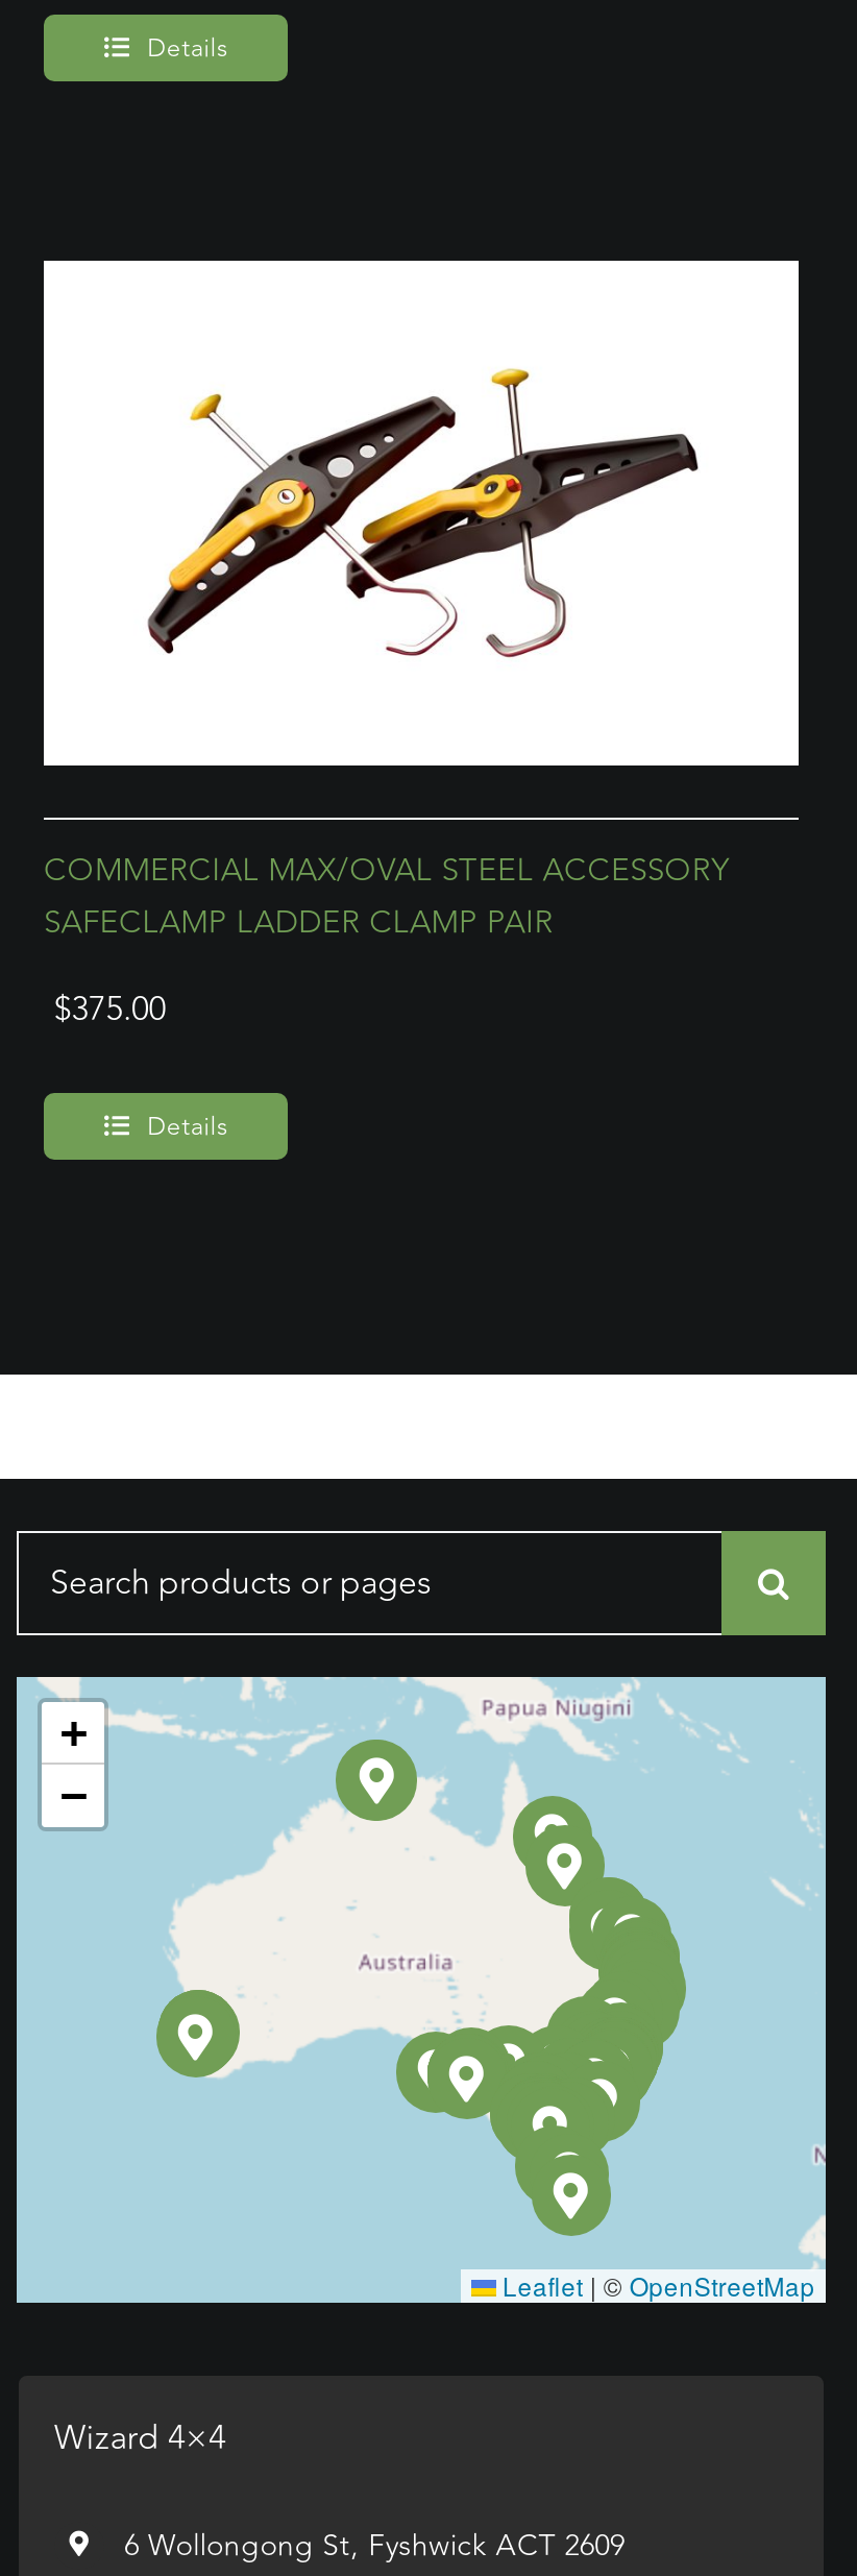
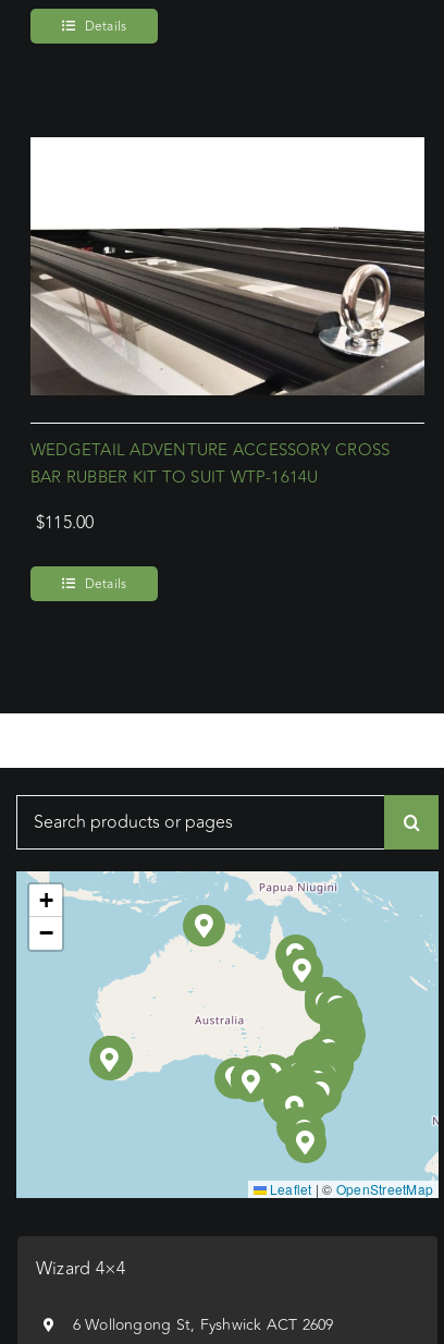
[42,367,801,946] [image] | COMMERCIAL MAX/OVAL STEEL ACCESSORY | SAFECLAMP LADDER CLAMP PAIR -> [29,194,424,490] [image] | WEDGETAIL ADVENTURE ACCESSORY CROSS | BAR RUBBER KIT TO SUIT WTP-1614U
[54,983,166,1034] $375.00 -> [36,510,94,536] $115.00

